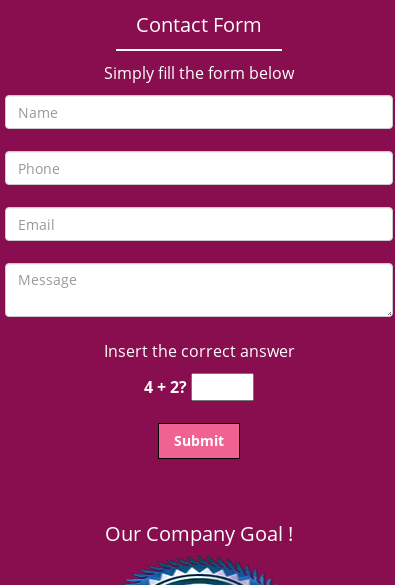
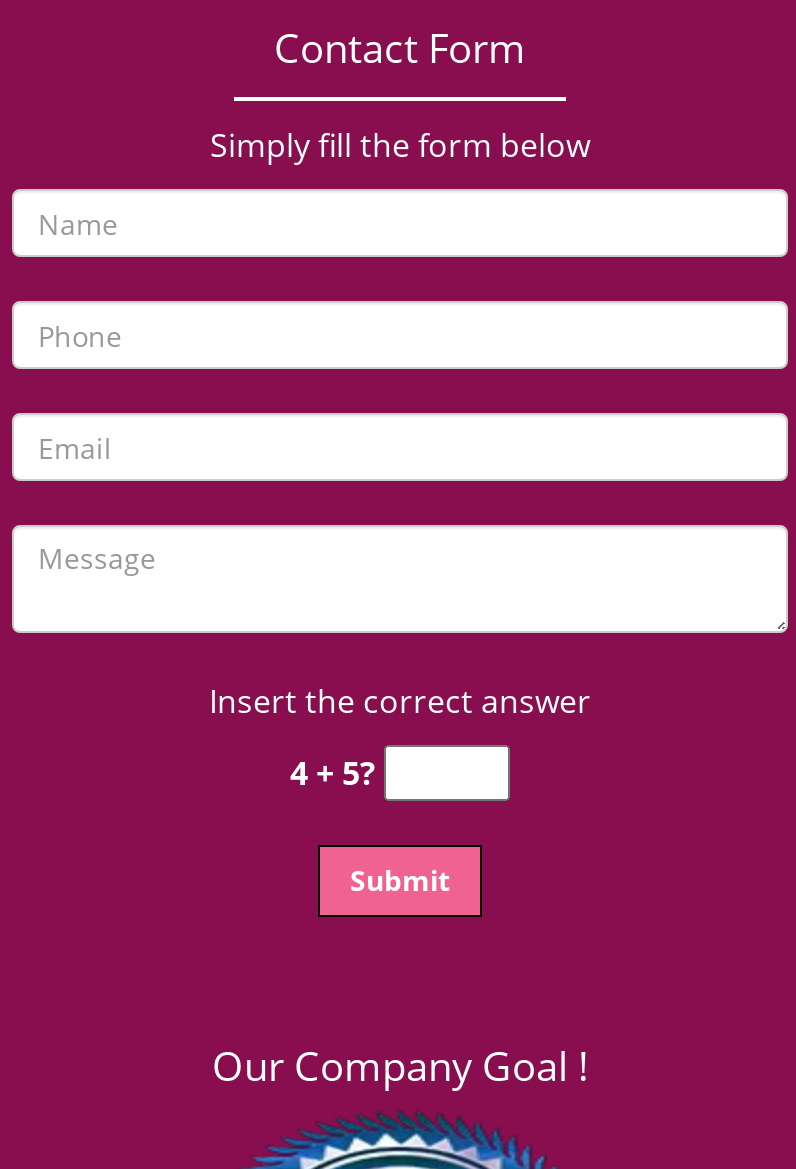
[144,376,187,398] 4 + 2? -> [290,751,376,795] 4 + 5?

